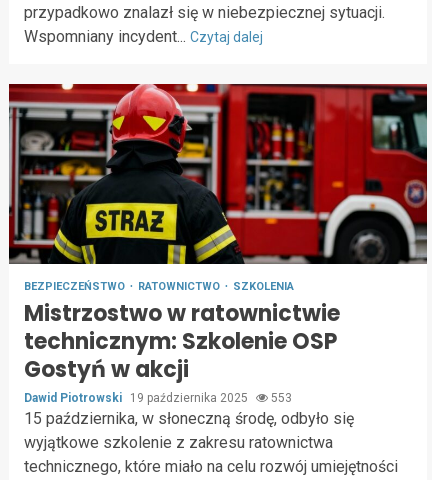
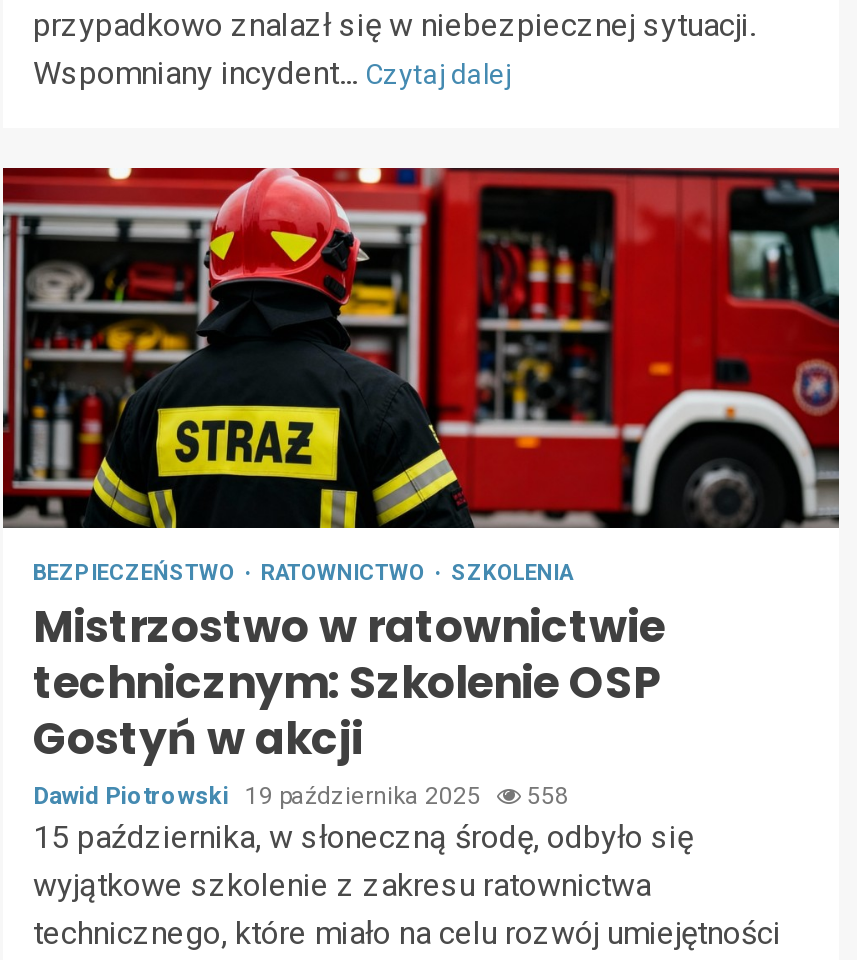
[24,391,292,405] Dawid Piotrowski 19 października 2025 553 -> [33,782,569,810] Dawid Piotrowski 19 października 2025 558

